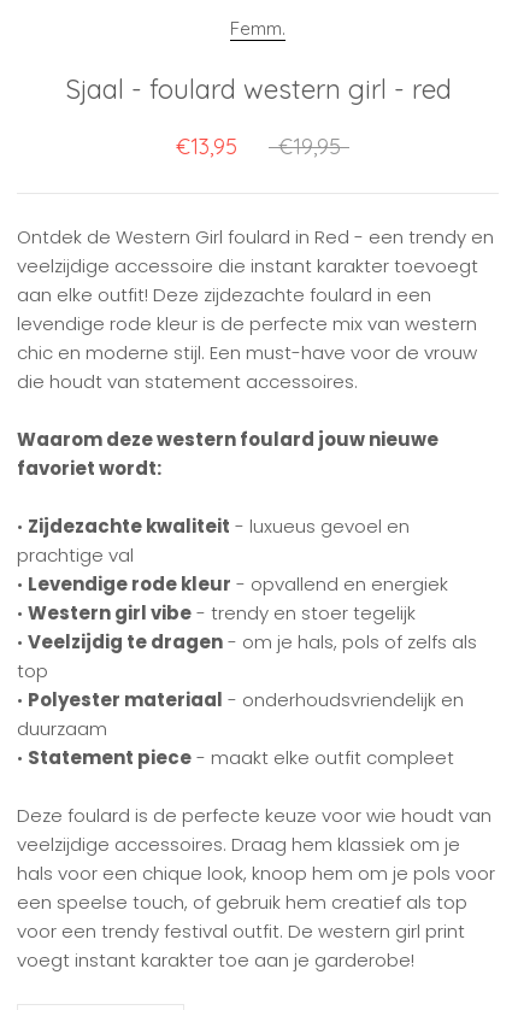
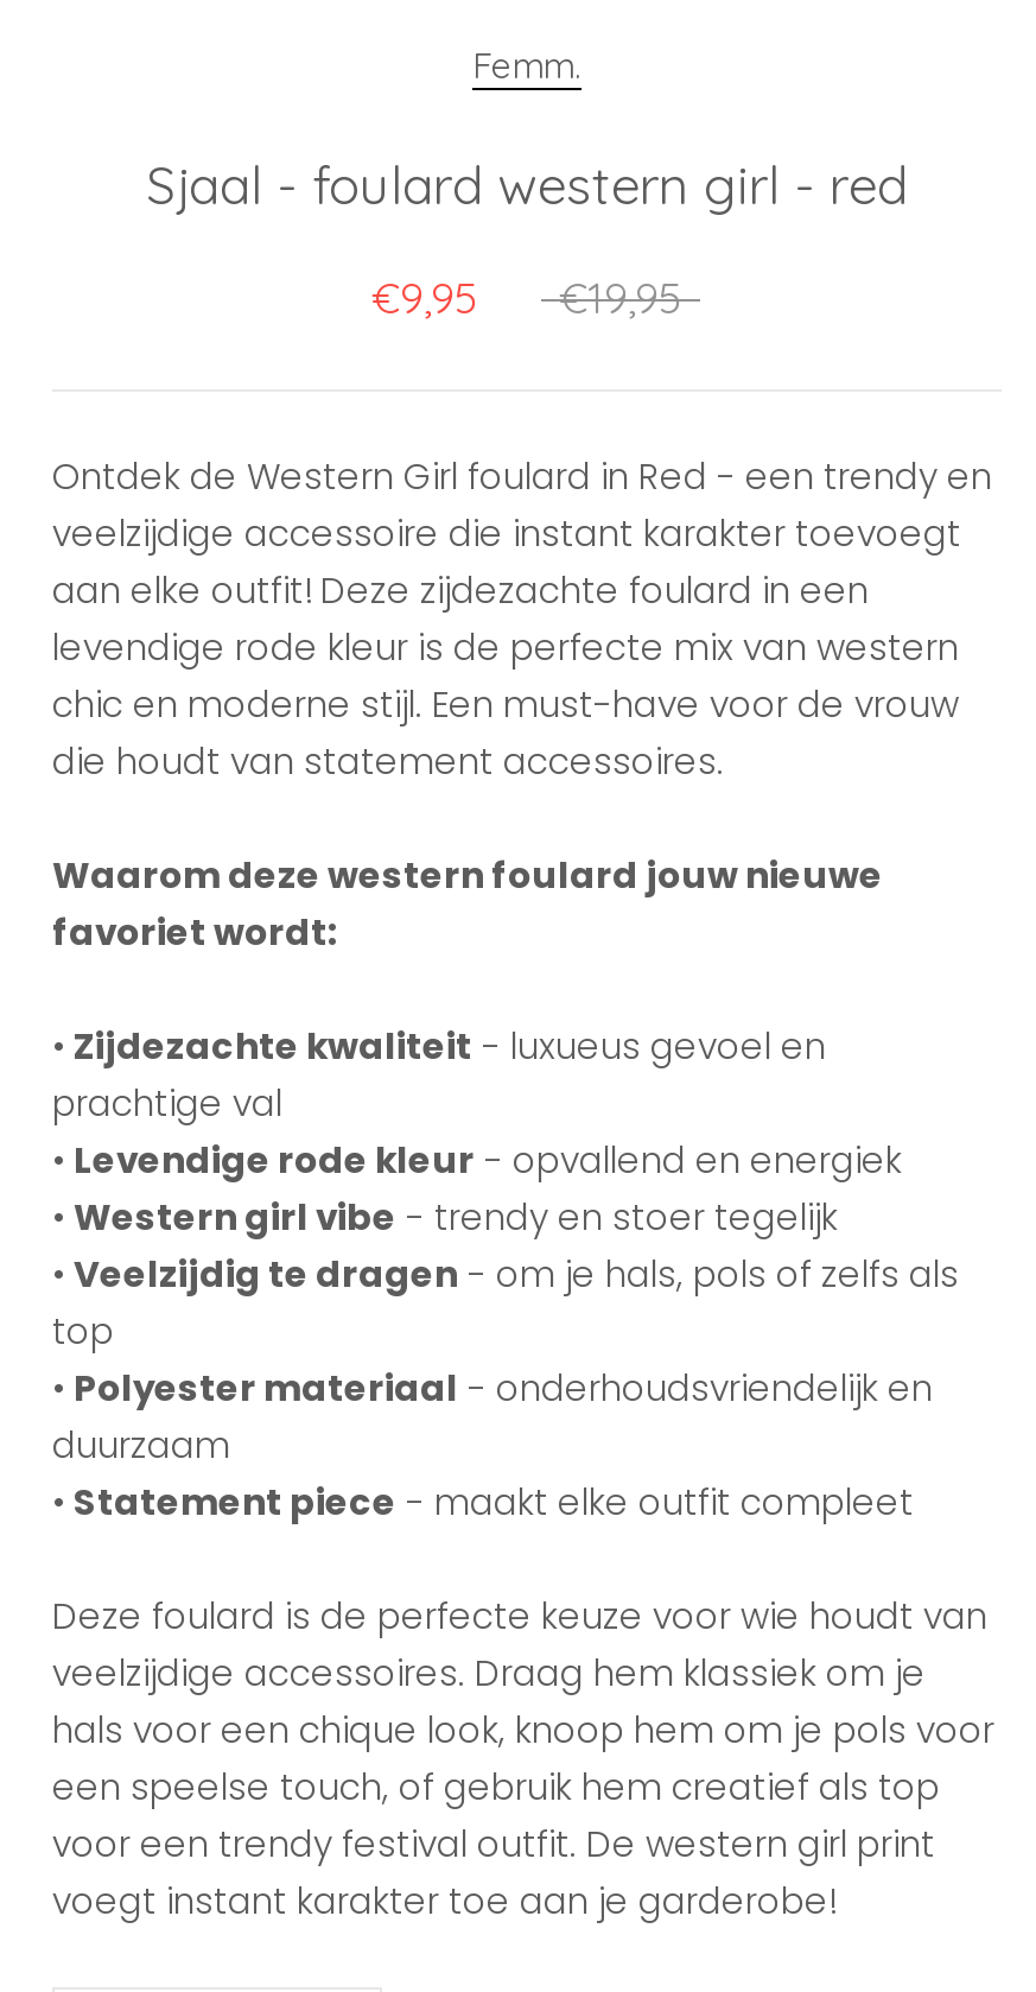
[175,133,237,160] €13,95 -> [371,271,478,325] €9,95

